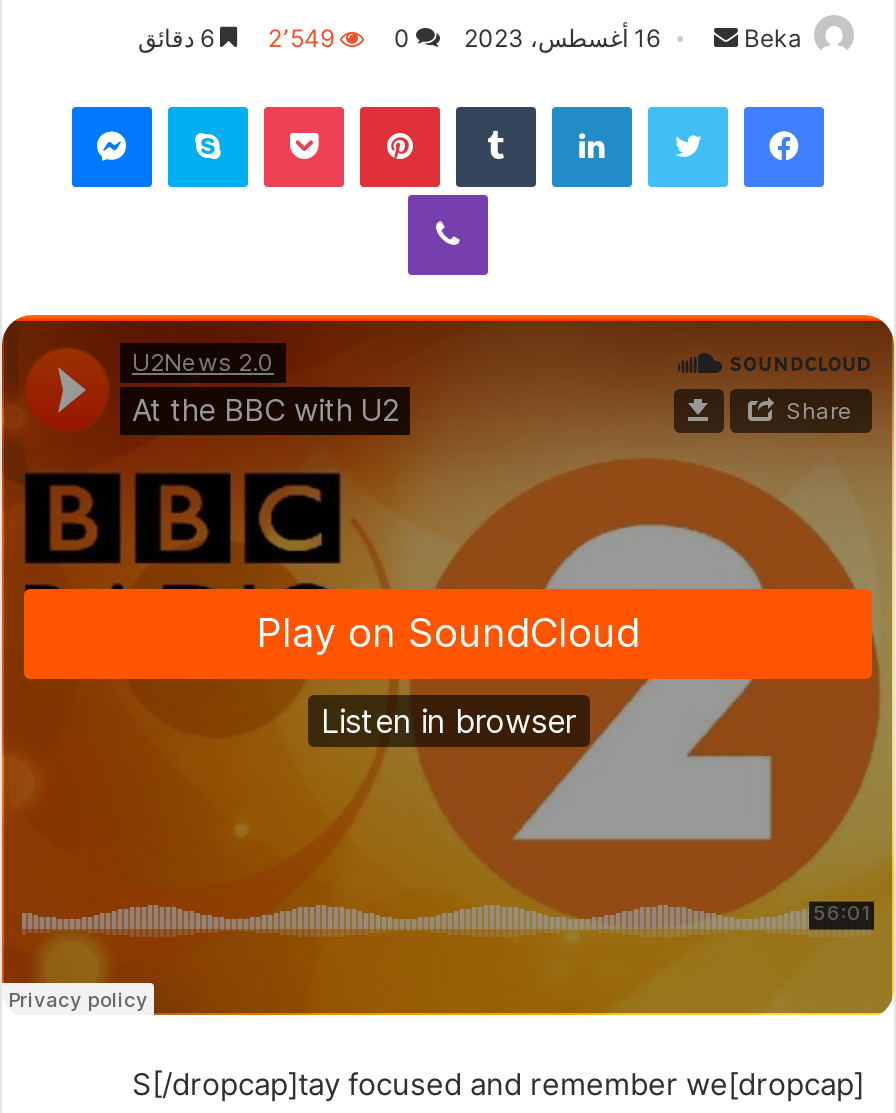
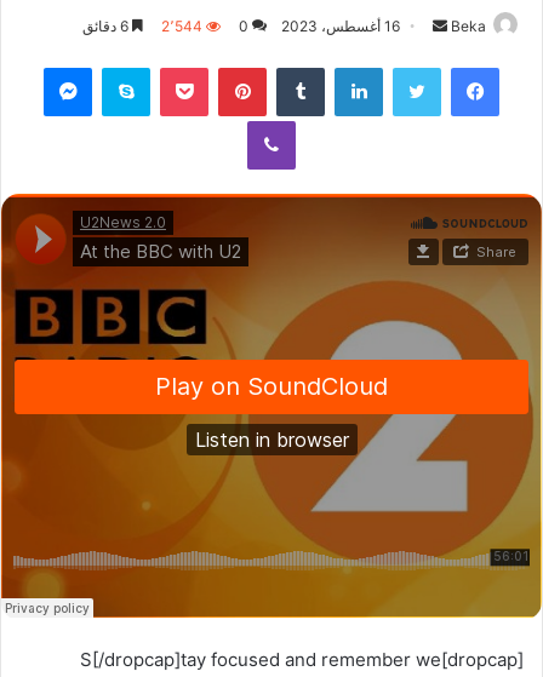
[268,23,334,53] 2٬549 -> [161,17,202,35] 2٬544

